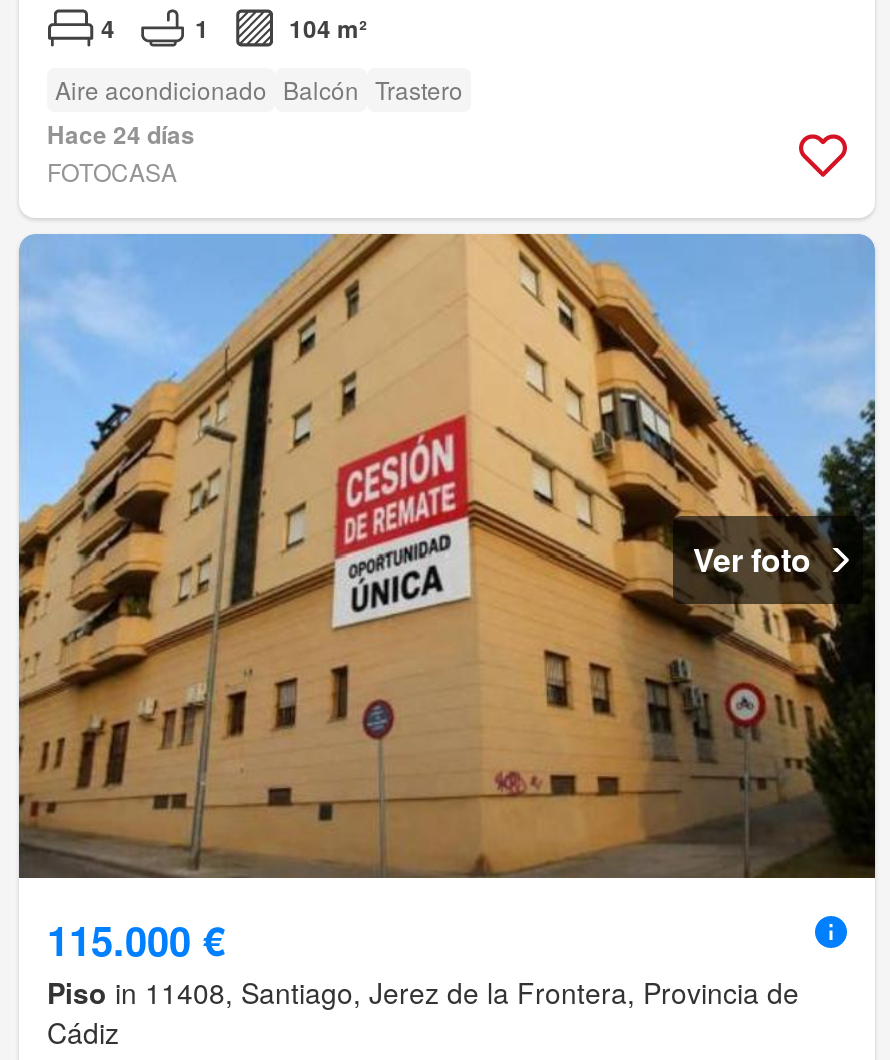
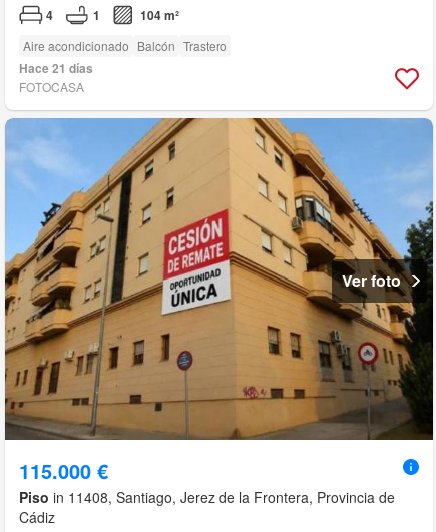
[47,116,195,152] Hace 24 días -> [19,59,93,77] Hace 21 días

